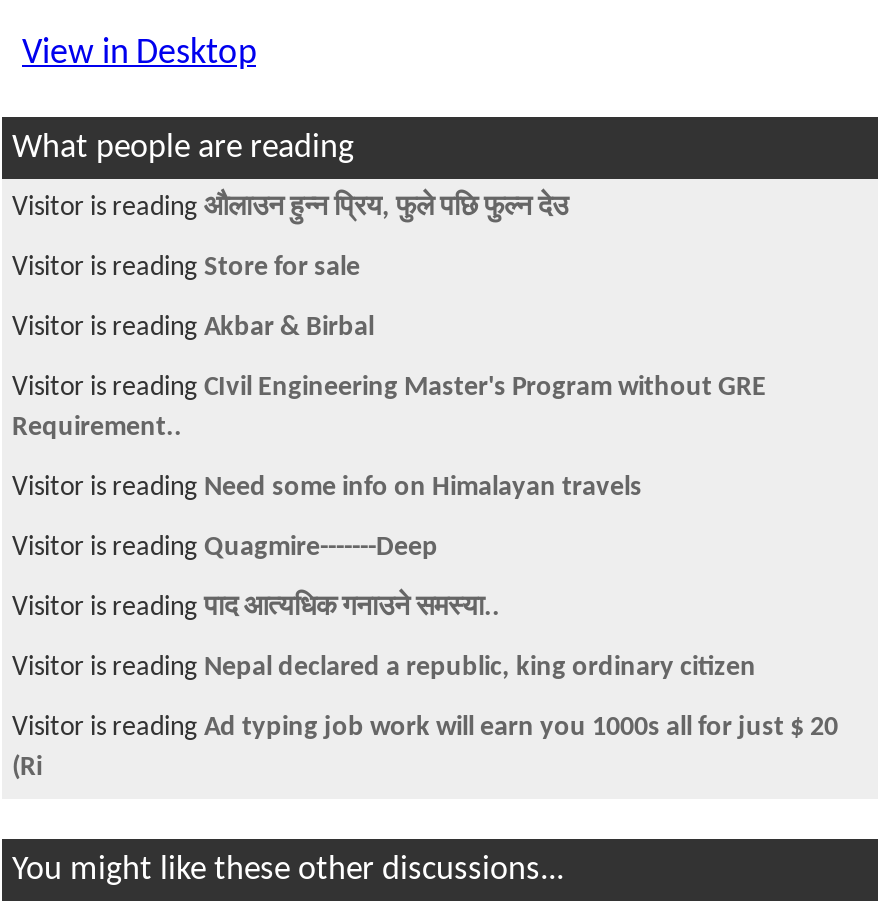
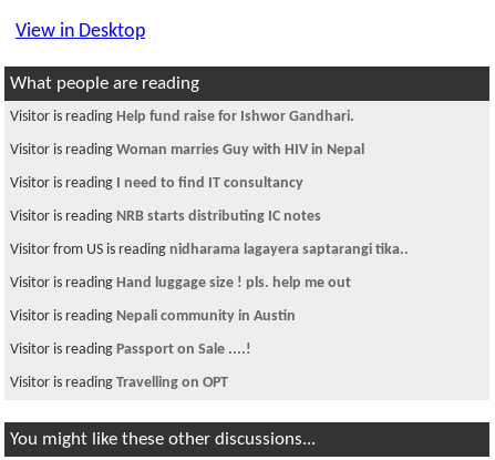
[12,193,568,223] Visitor is reading औलाउन हुन्न प्रिय, फुले पछि फुल्न देउ -> [10,109,354,125] Visitor is reading Help fund raise for Ishwor Gandhari.
[12,253,360,283] Visitor is reading Store for sale -> [10,142,364,159] Visitor is reading Woman marries Guy with HIV in Nepal
[12,313,374,343] Visitor is reading Akbar & Birbal -> [10,175,303,192] Visitor is reading I need to find IT consultancy
[12,373,766,443] Visitor is reading CIvil Engineering Master's Program without GRE | Requirement.. -> [10,208,321,225] Visitor is reading NRB starts distributing IC notes
[12,473,642,503] Visitor is reading Need some info on Himalayan travels -> [10,242,409,258] Visitor from US is reading nidharama lagayera saptarangi tika..
[12,533,438,563] Visitor is reading Quagmire-------Deep -> [10,275,351,292] Visitor is reading Hand luggage size ! pls. help me out
[12,593,500,623] Visitor is reading पाद आत्यधिक गनाउने समस्या.. -> [10,308,296,325] Visitor is reading Nepali community in Austin
[12,653,756,683] Visitor is reading Nepal declared a republic, king ordinary citizen -> [10,341,251,358] Visitor is reading Passport on Sale ....!
[12,713,838,783] Visitor is reading Ad typing job work will earn you 1000s all for just $ 20 | (Ri -> [10,375,228,391] Visitor is reading Travelling on OPT

